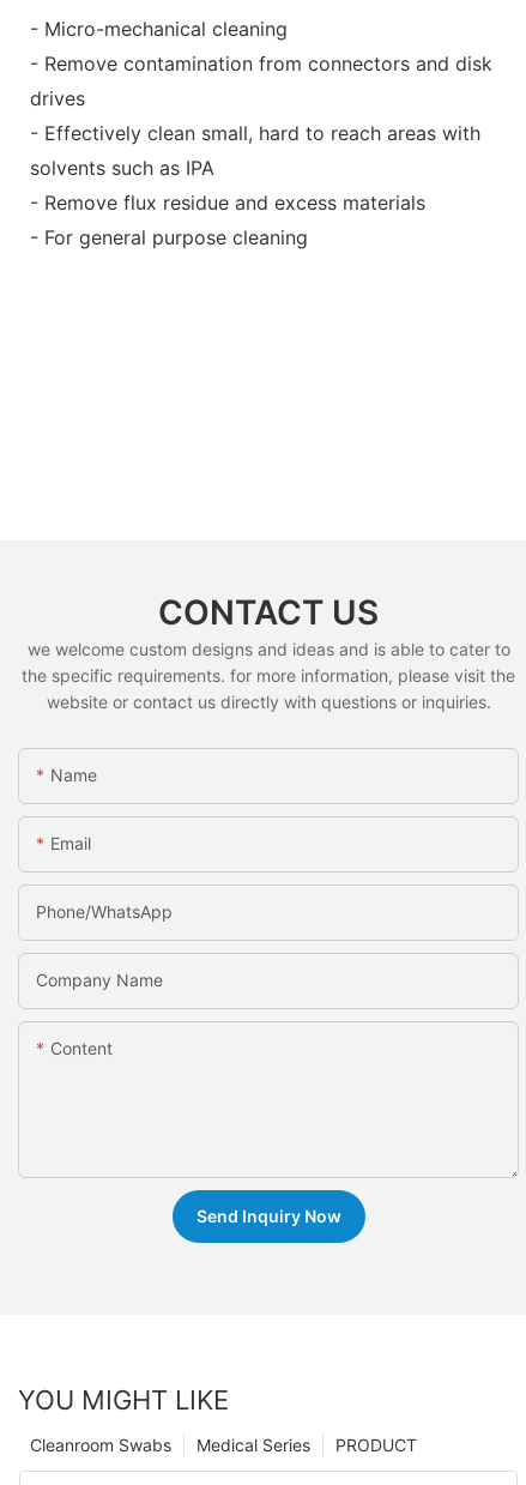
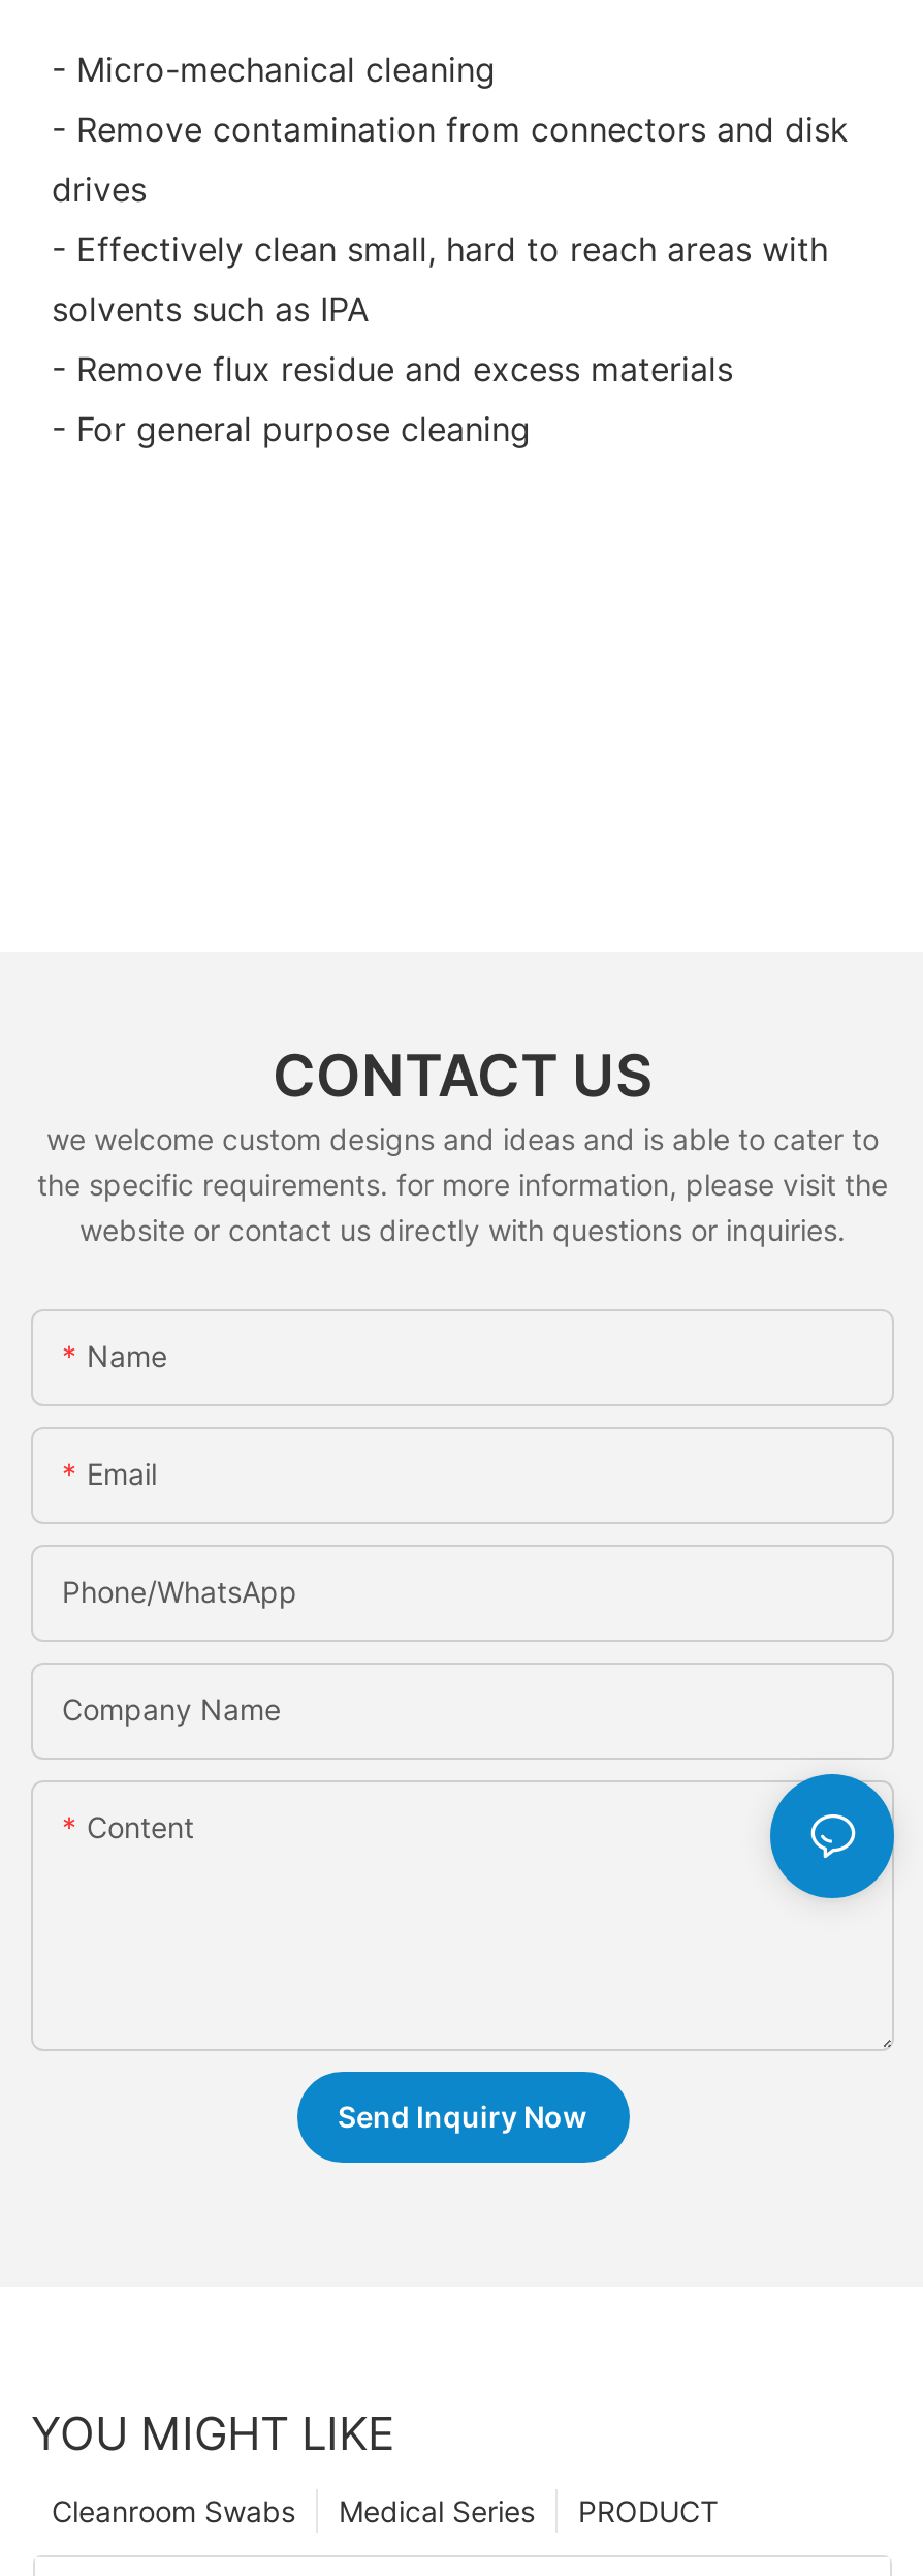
none -> [766,1772,896,1902] [image]

